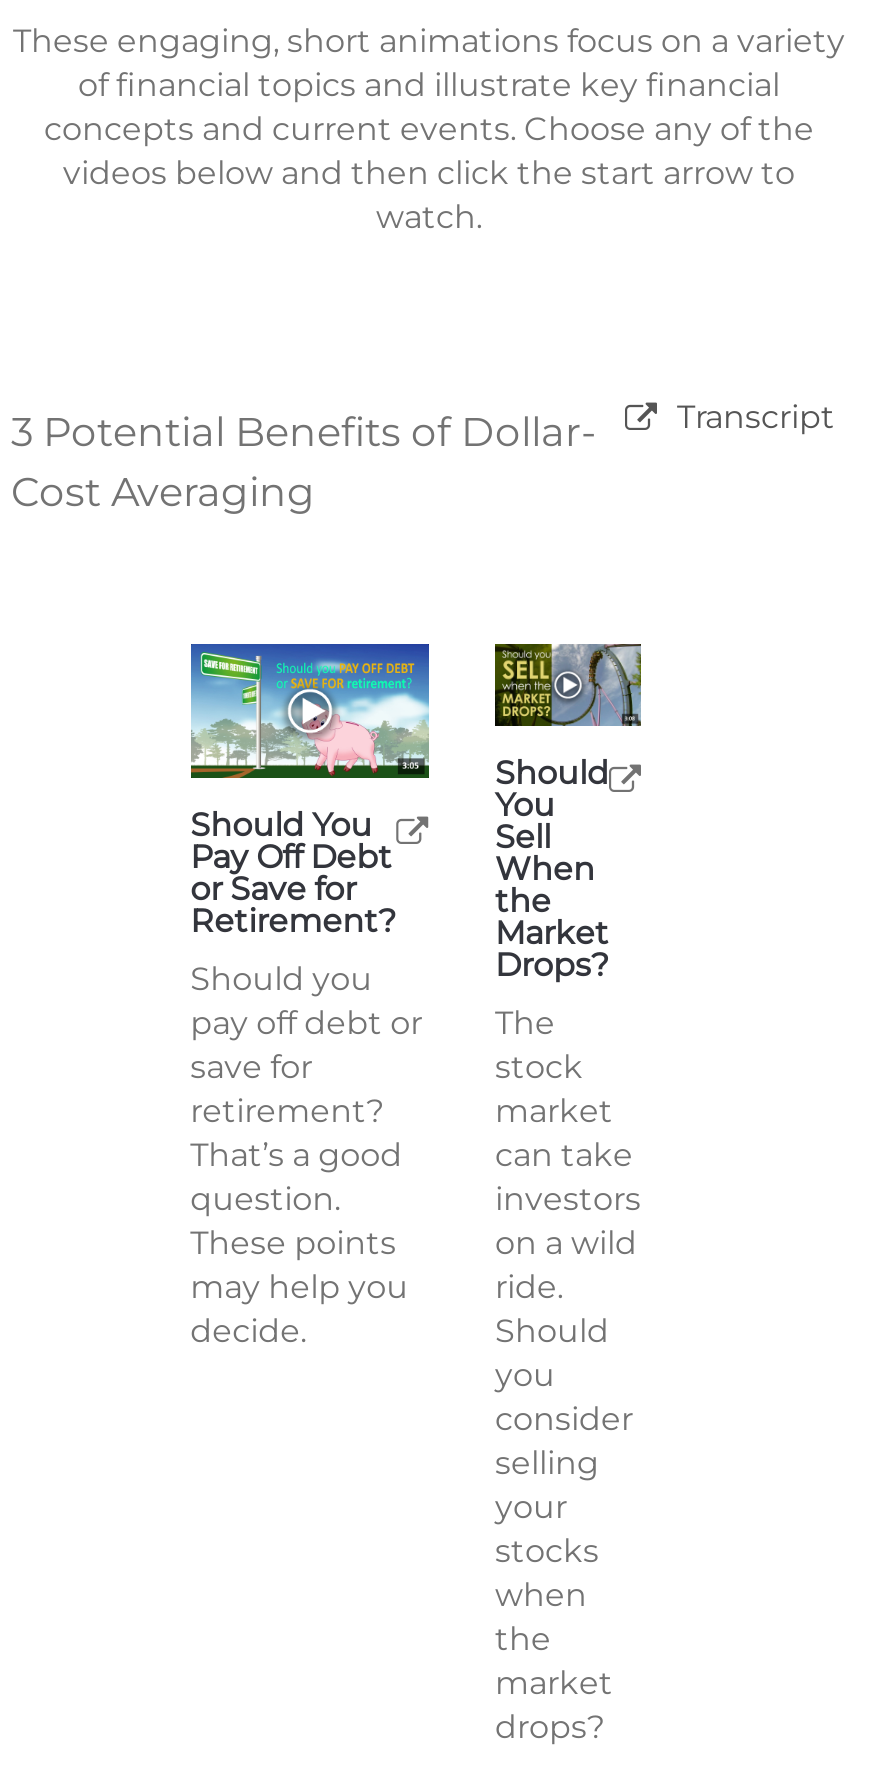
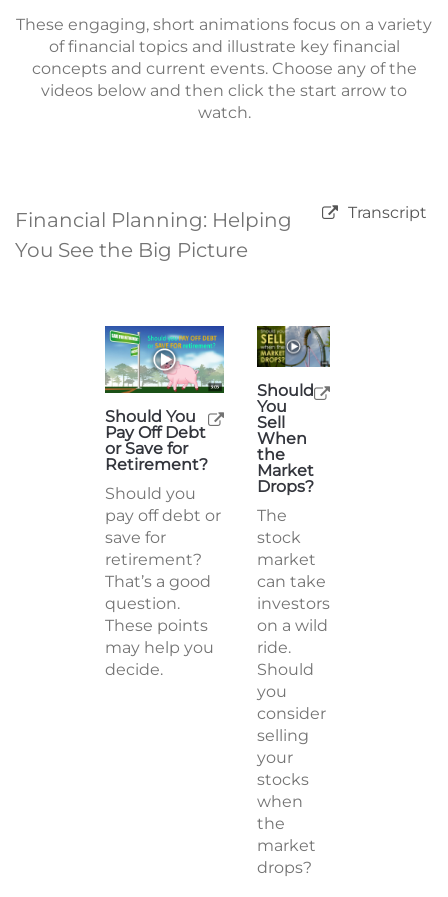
[11,408,597,516] 3 Potential Benefits of Dollar- | Cost Averaging -> [15,208,292,262] Financial Planning: Helping | You See the Big Picture

